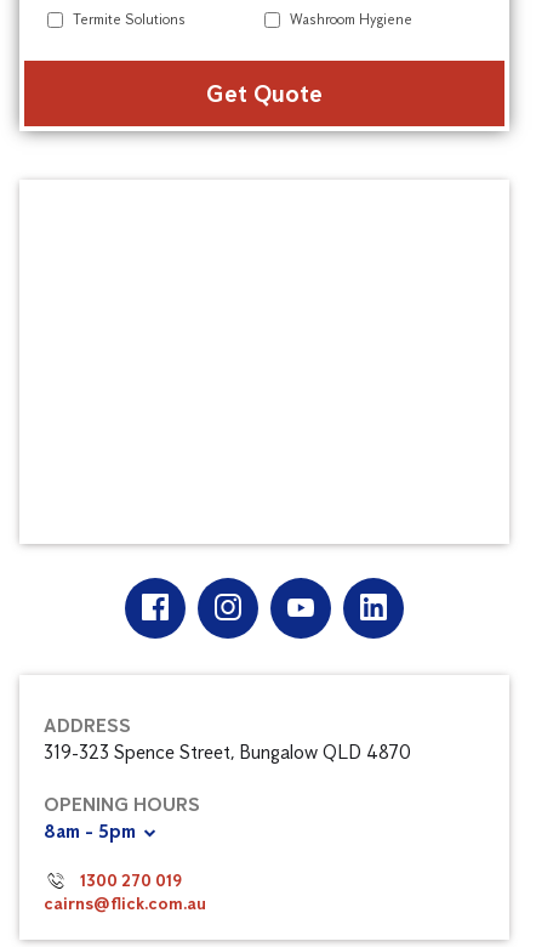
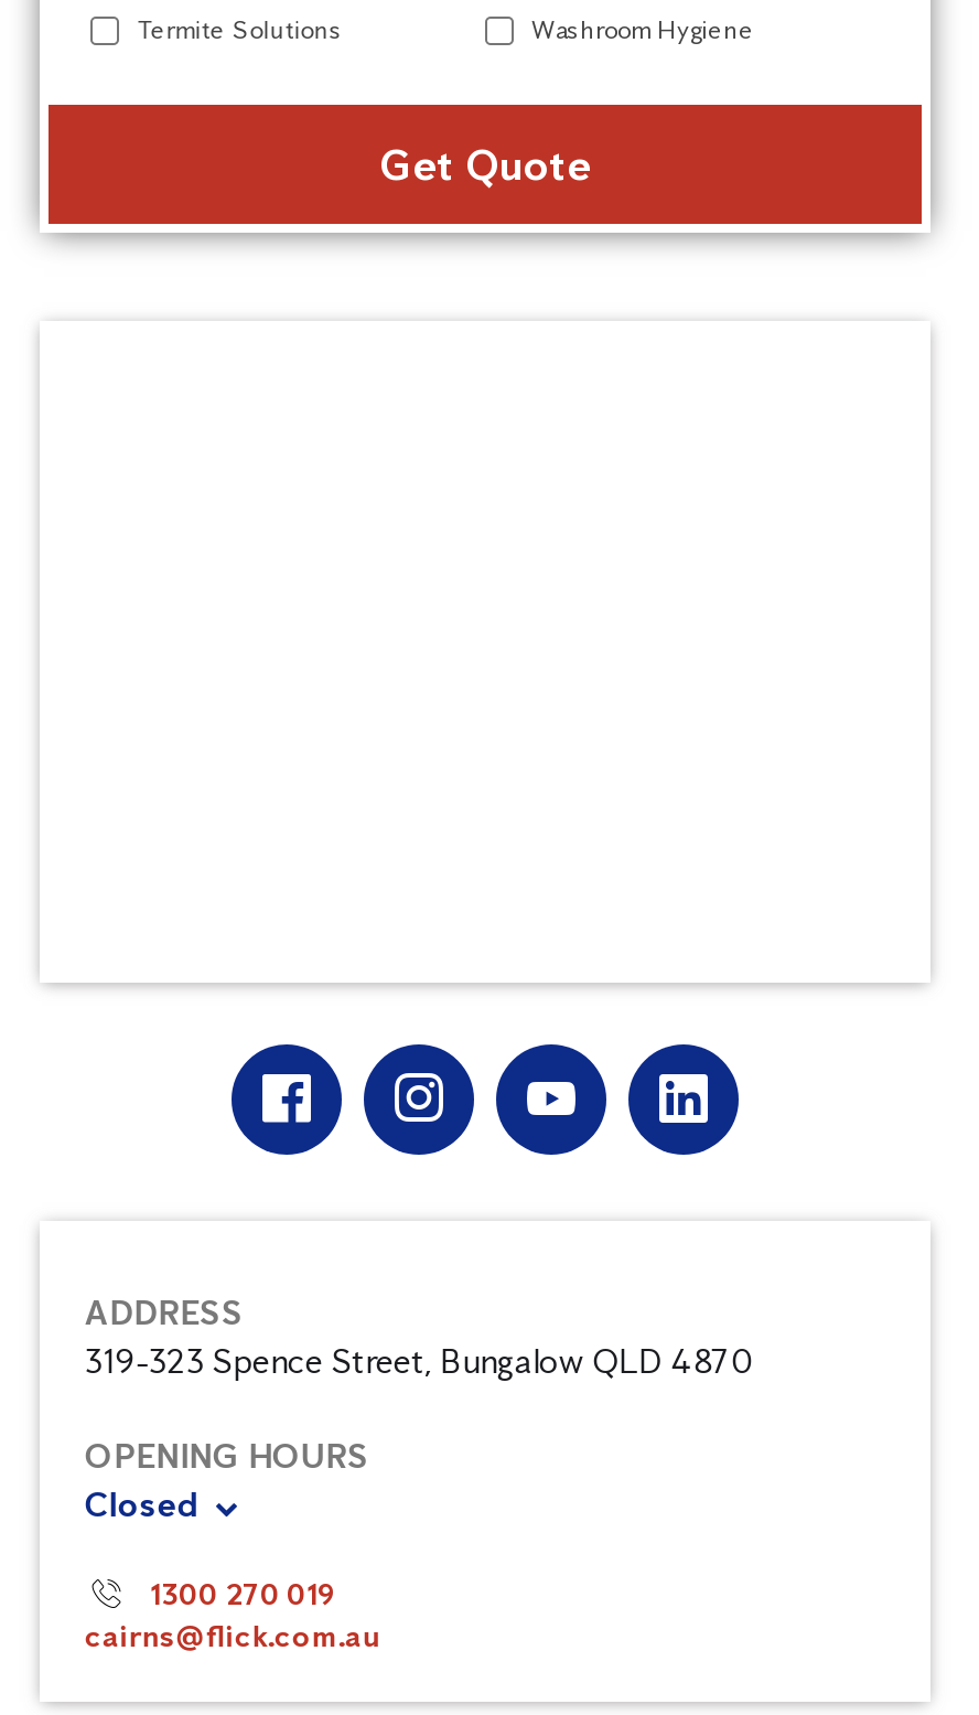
[44,820,141,843] 8am - 5pm -> [85,1483,208,1525] Closed

